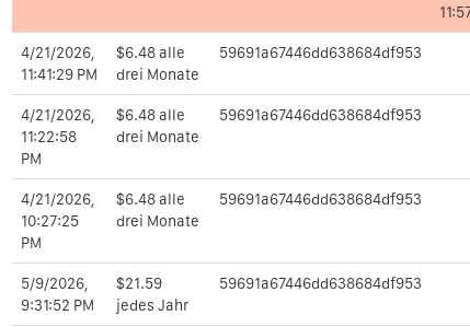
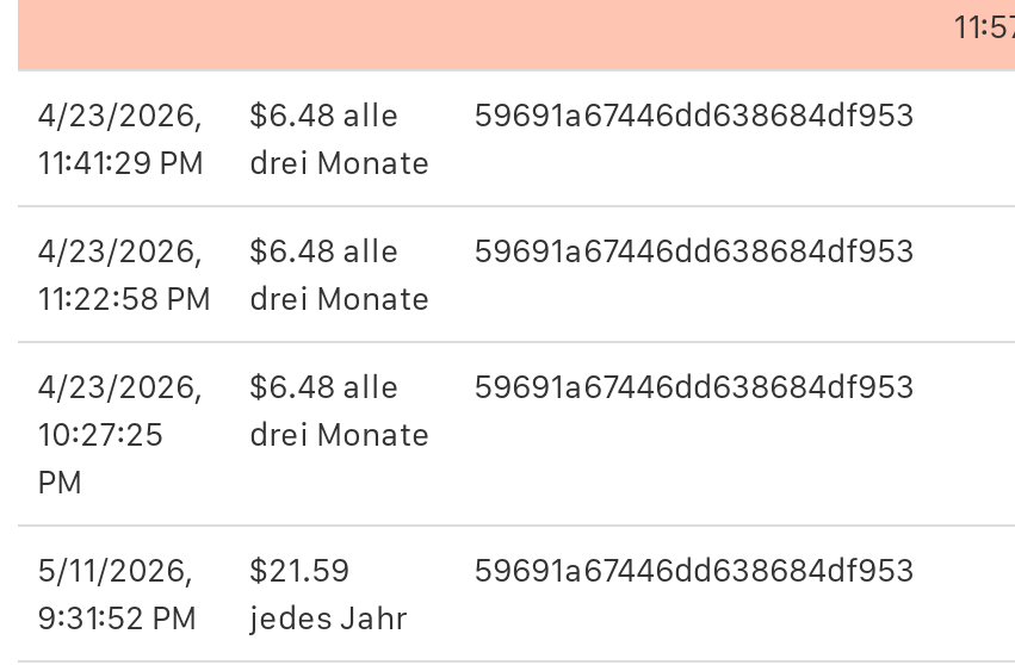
[21,44,422,61] 4/21/2026, $6.48 alle 59691a67446dd638684df953 -> [37,95,915,133] 4/23/2026, $6.48 alle 59691a67446dd638684df953
[21,106,94,167] 4/21/2026, | 11:22:58 | PM -> [37,231,211,317] 4/23/2026, | 11:22:58 PM
[21,190,422,208] 4/21/2026, $6.48 alle 59691a67446dd638684df953 -> [37,367,915,405] 4/23/2026, $6.48 alle 59691a67446dd638684df953
[21,275,162,292] 5/9/2026, $21.59 -> [37,551,349,589] 5/11/2026, $21.59

